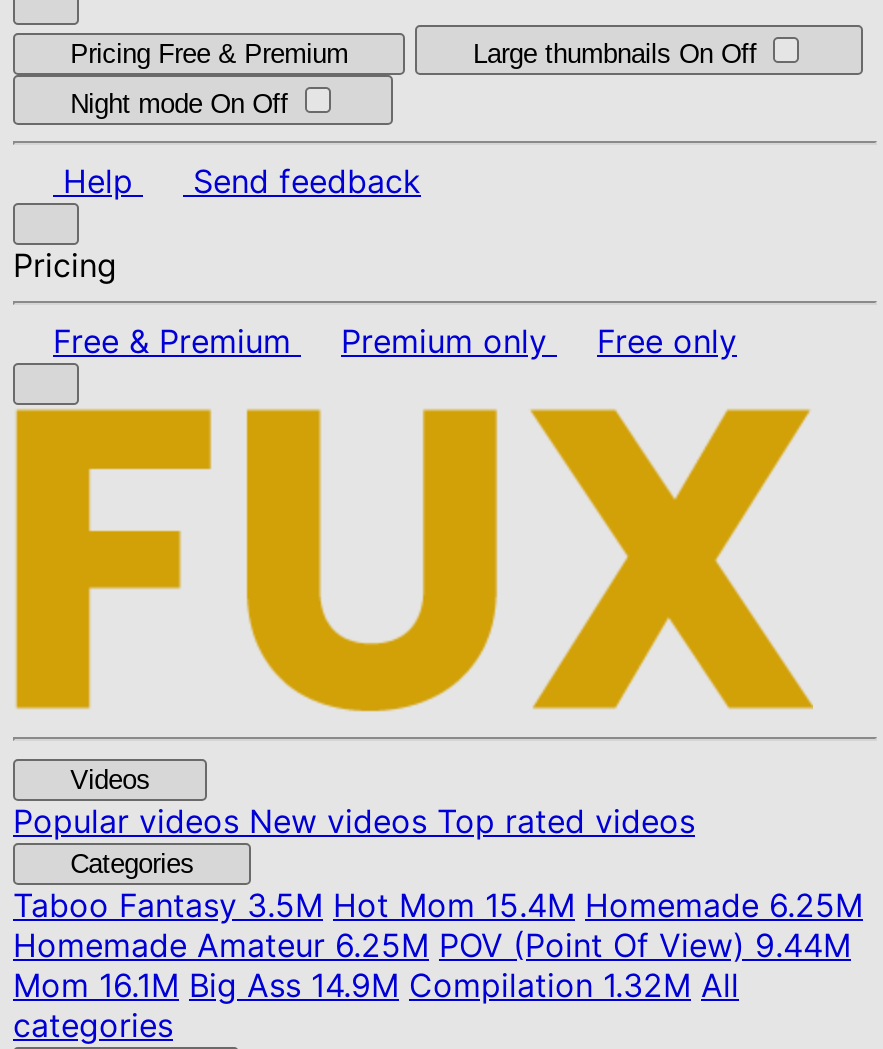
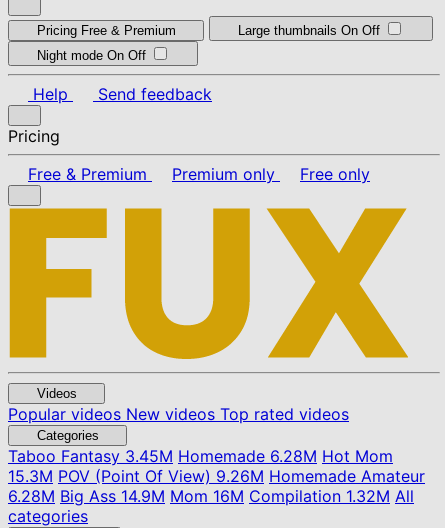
[13,885,863,1005] Taboo Fantasy3.5M Hot Mom 15.4M Homemade 6.25M | Homemade Amateur 6.25M POV (Point Of View) 9.44M | Mom 16.1M Big Ass 14.9M Compilation 1.32M All -> [8,446,425,506] Taboo Fantasy3.45M Homemade 6.28M Hot Mom | 15.3M POV (Point Of View) 9.26M Homemade Amateur | 6.28M Big Ass 14.9M Mom 16M Compilation 1.32M All

